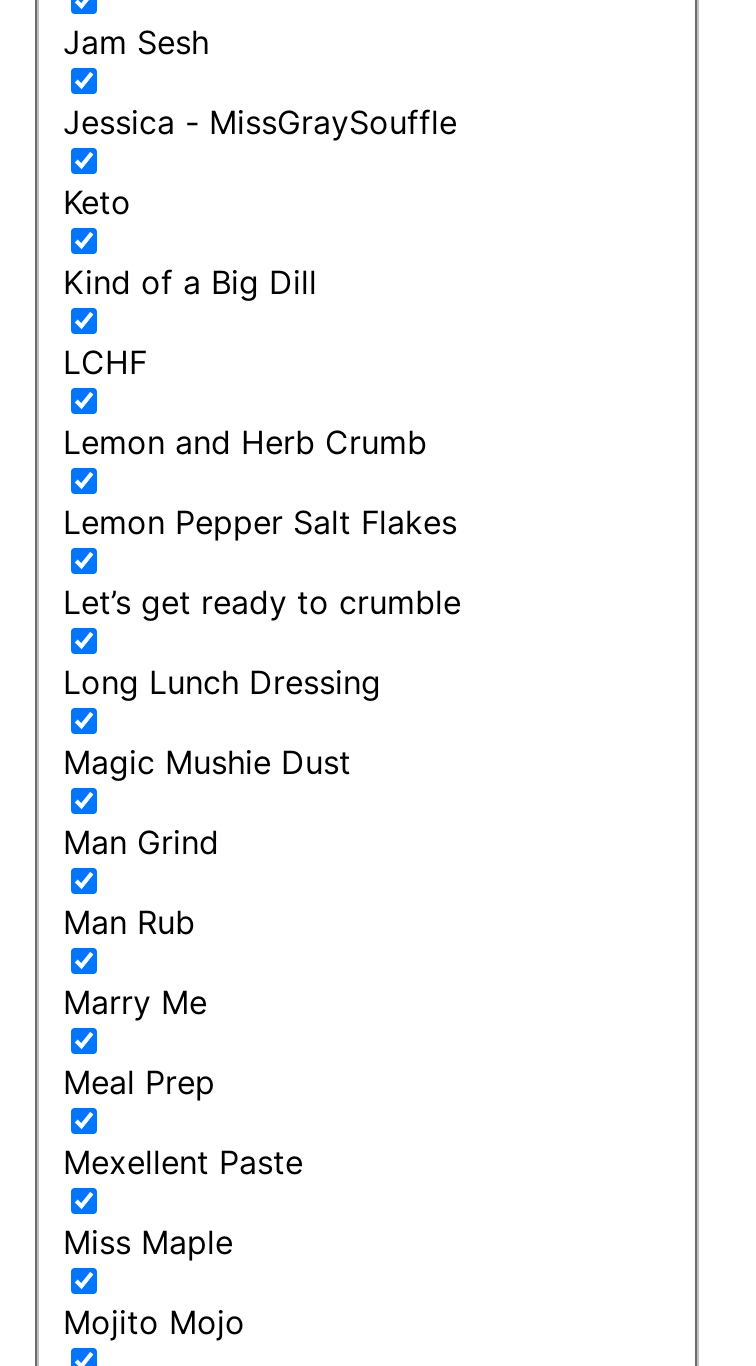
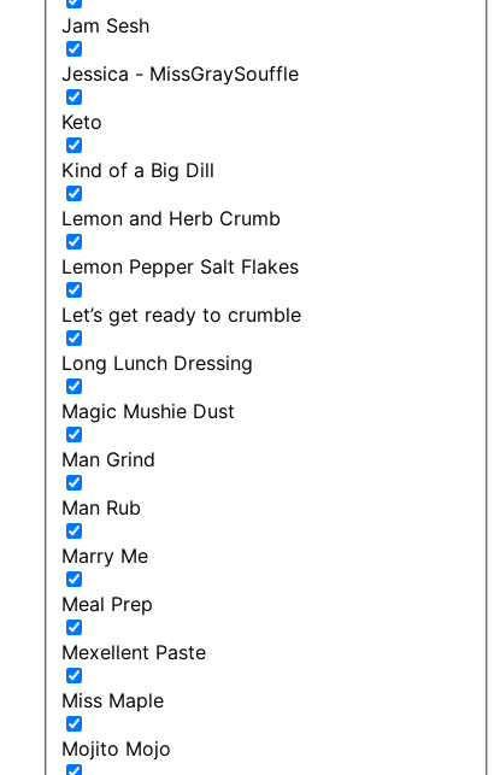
[63,342,147,382] LCHF -> none

